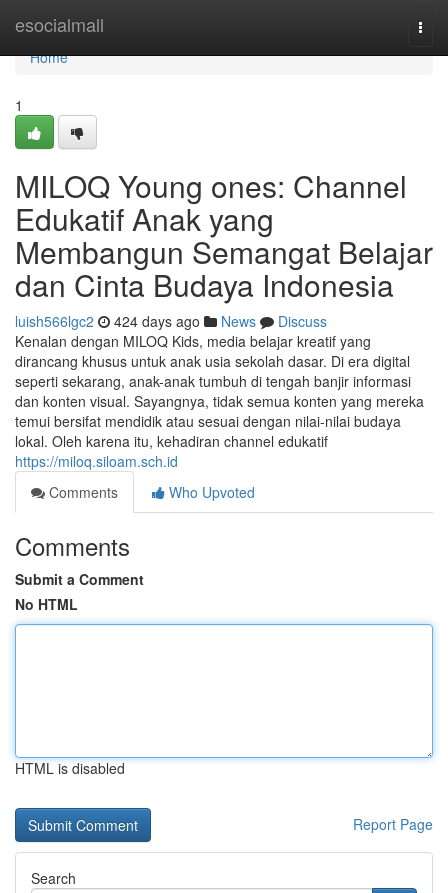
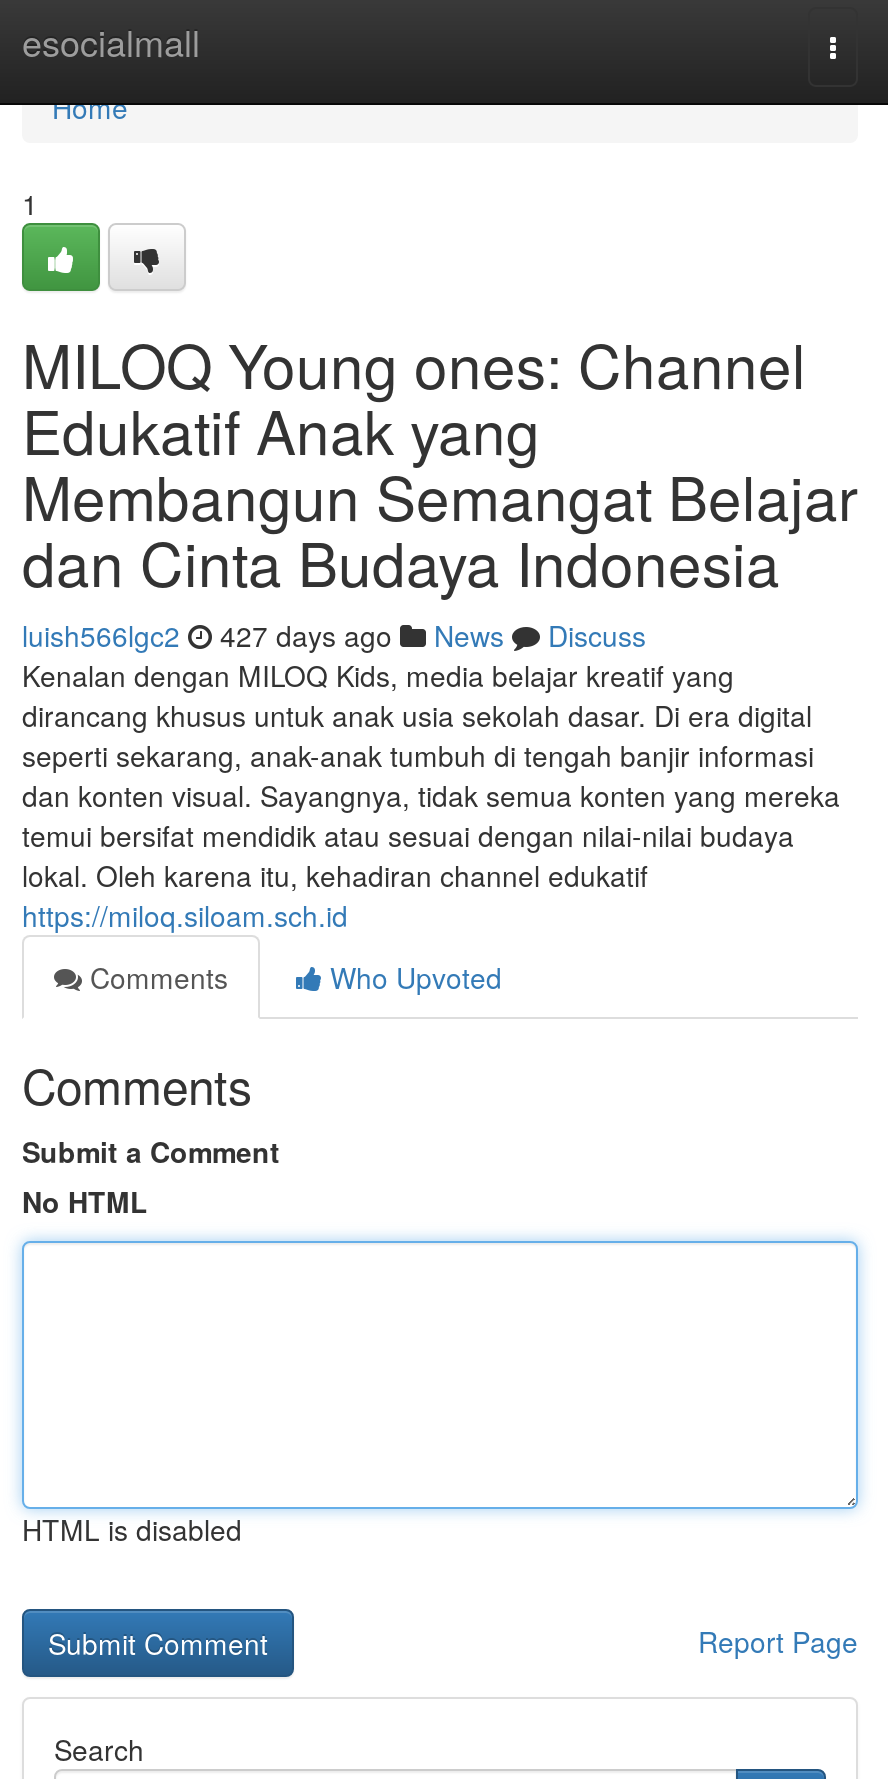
[15,311,327,331] luish566lgc2 424 days ago News Discuss -> [22,615,646,655] luish566lgc2 427 days ago News Discuss

